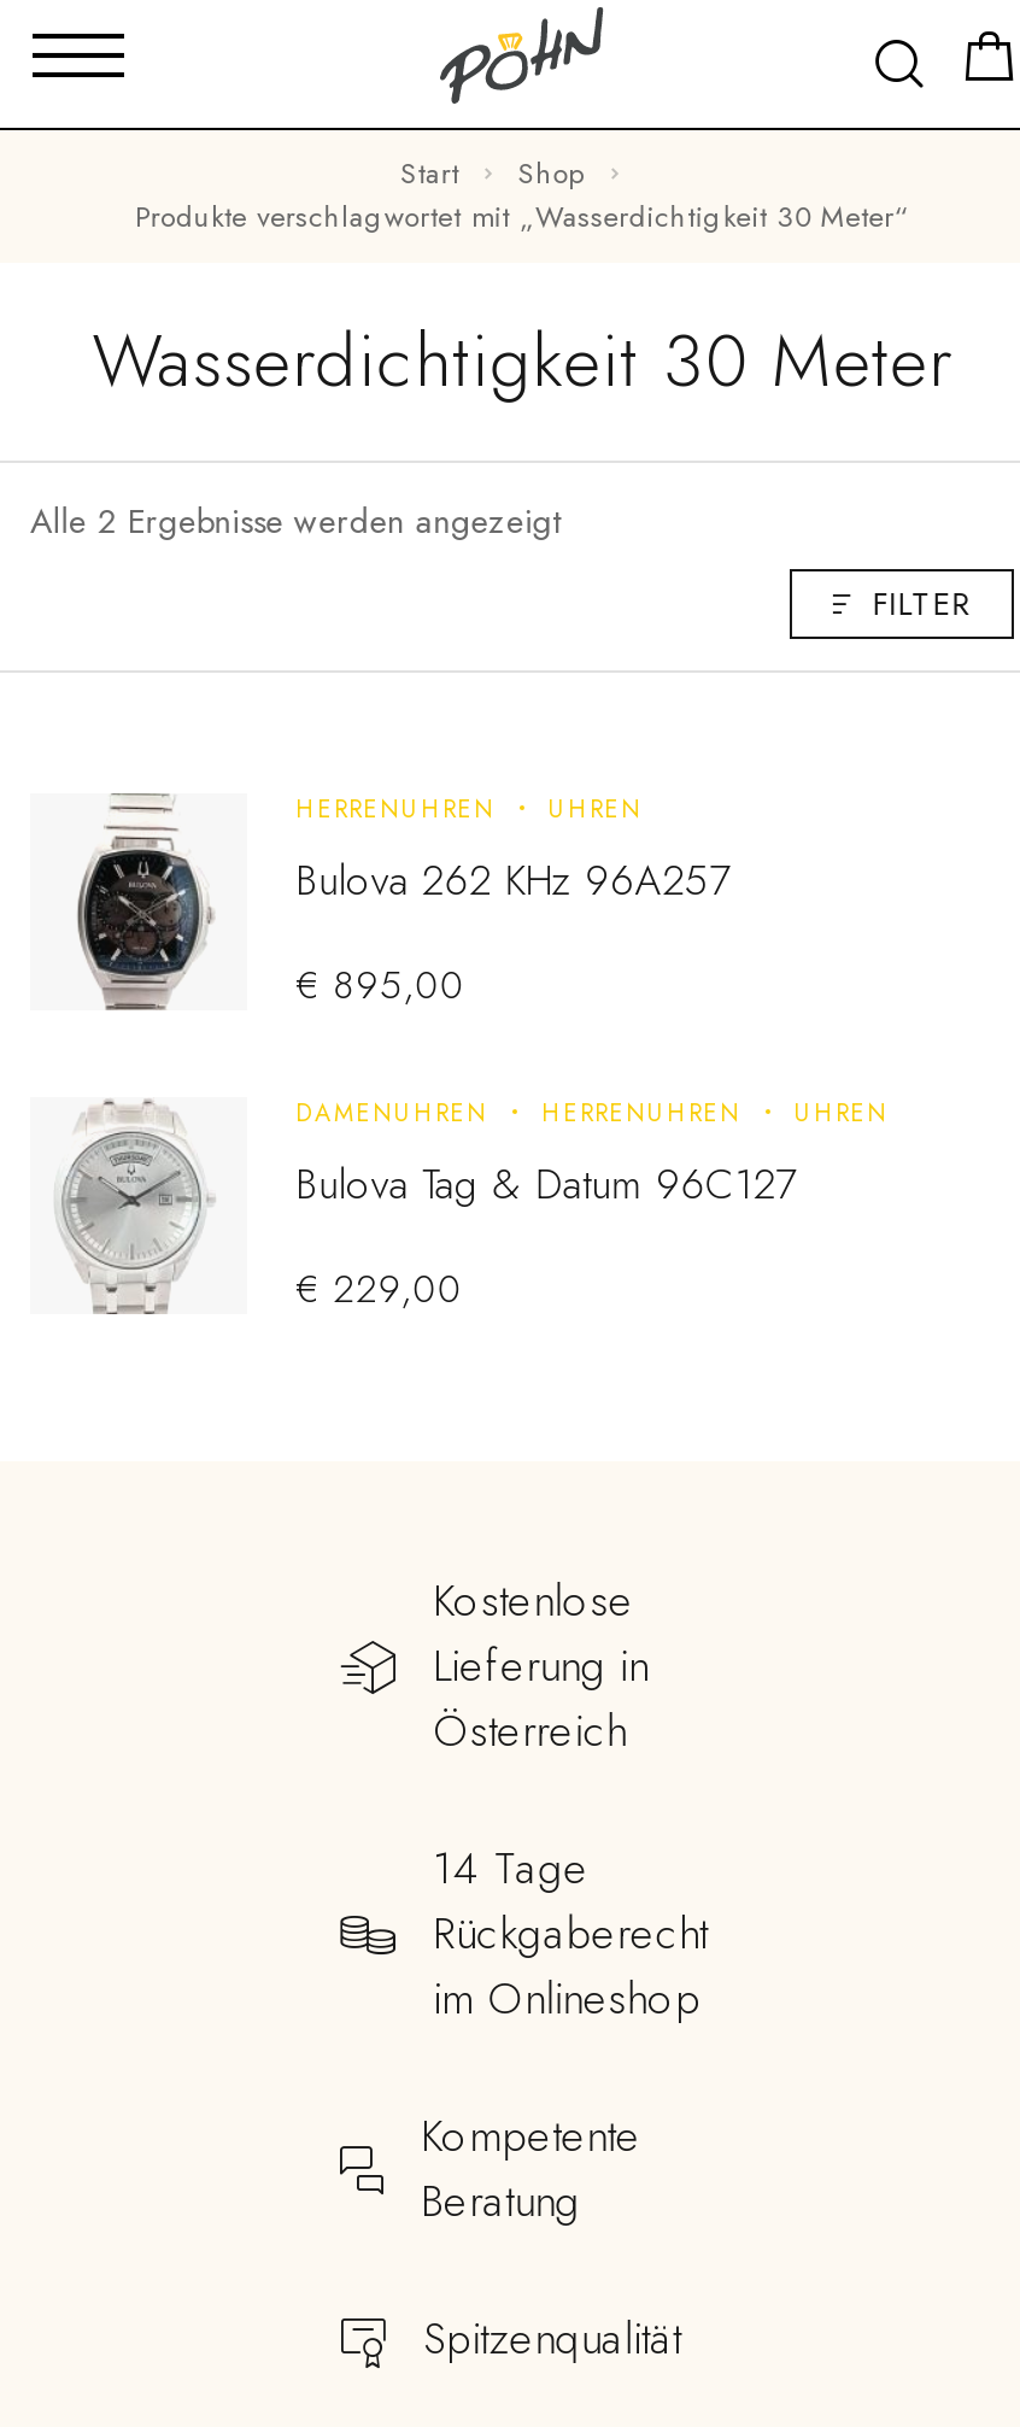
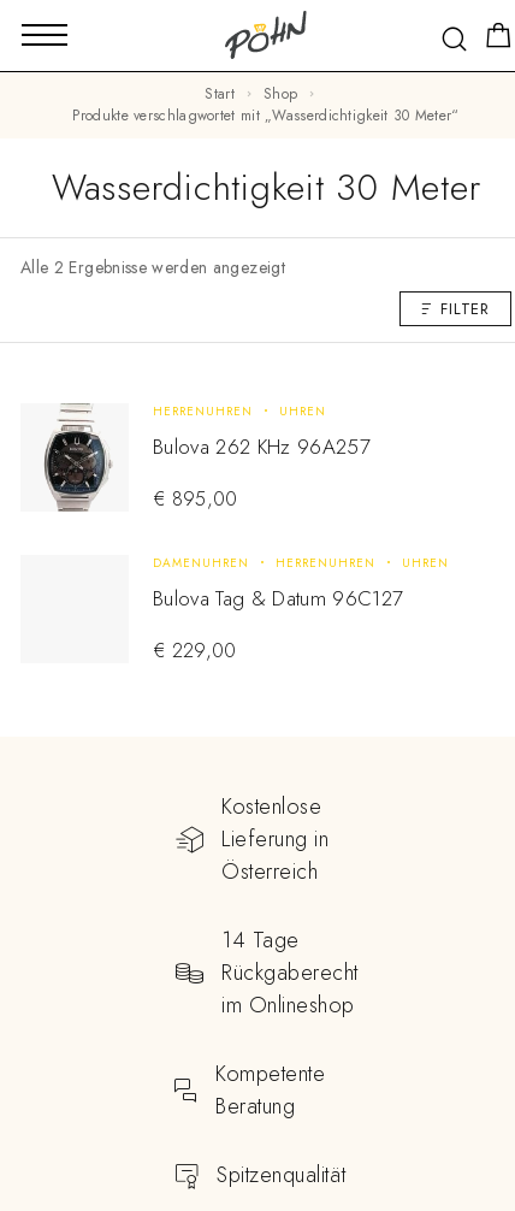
[54,1097,216,1317] [image] -> none

